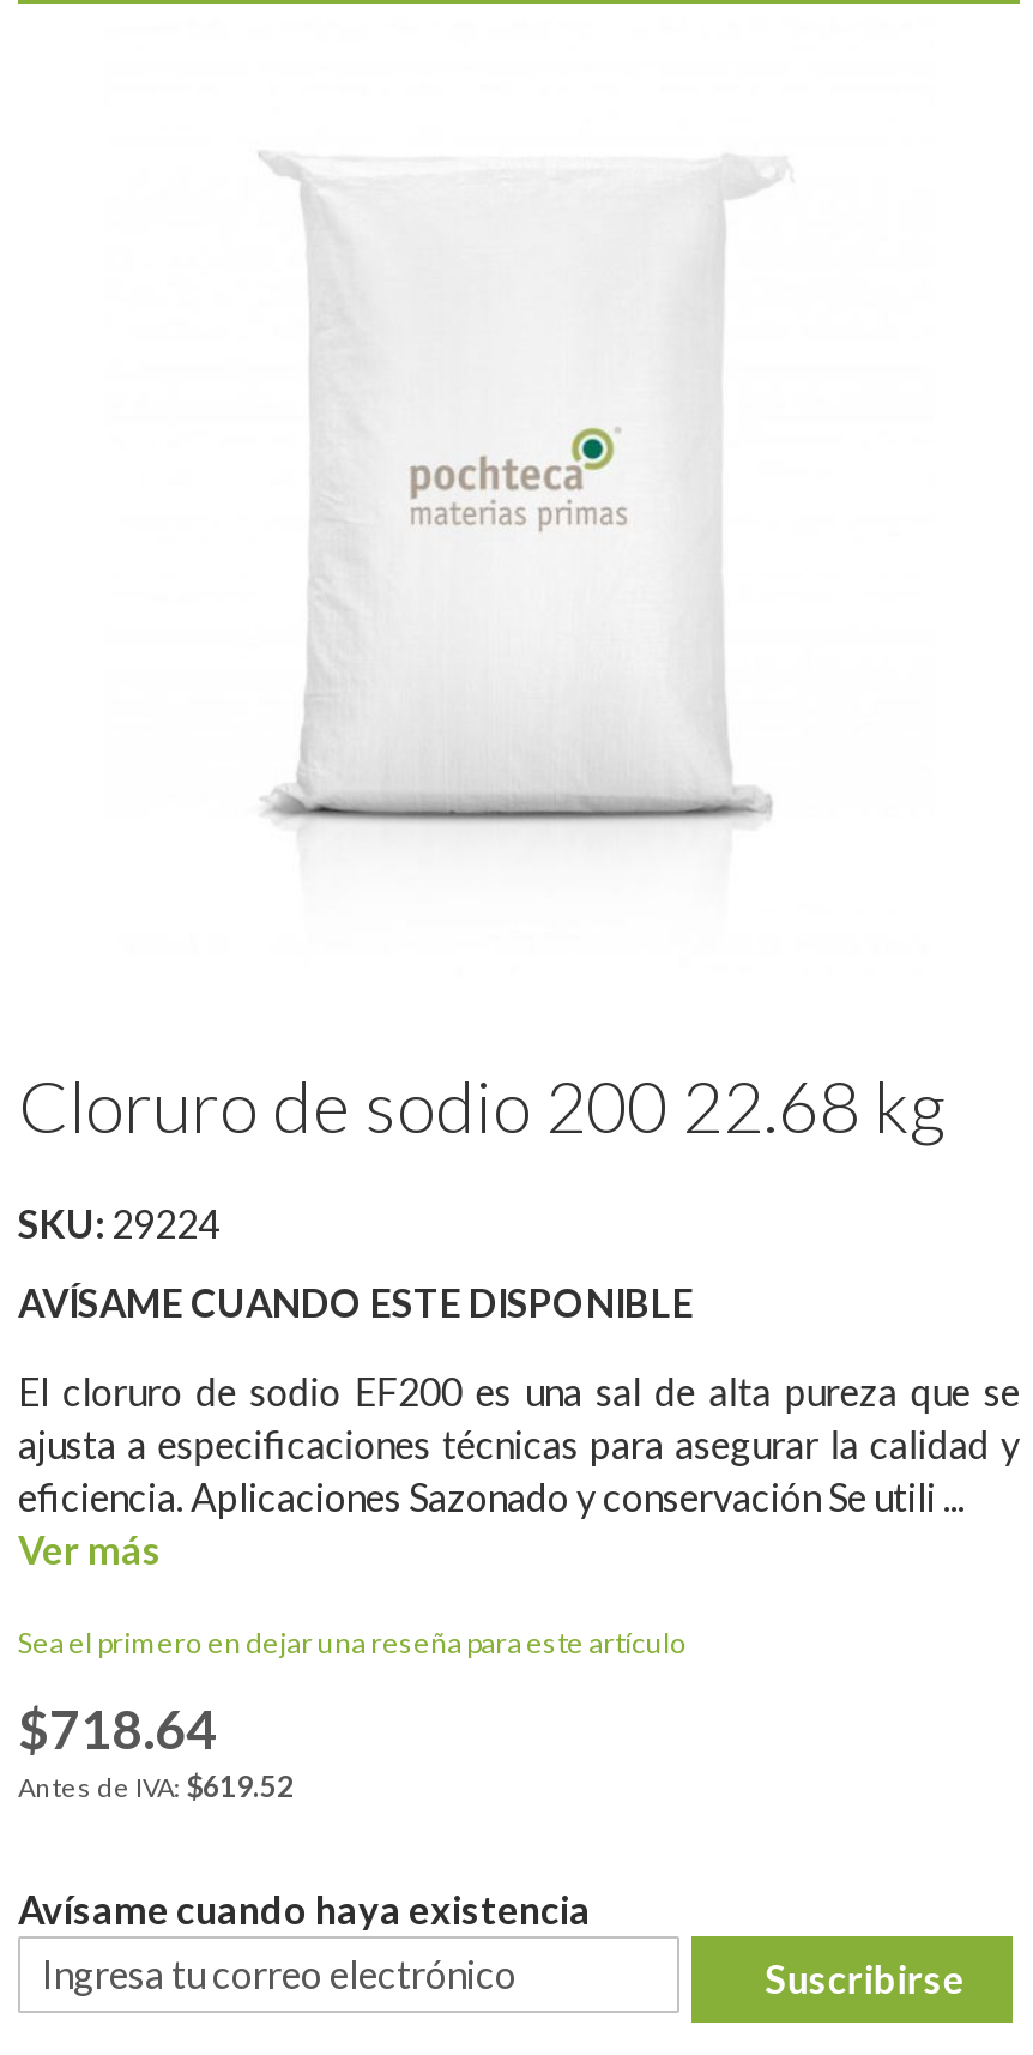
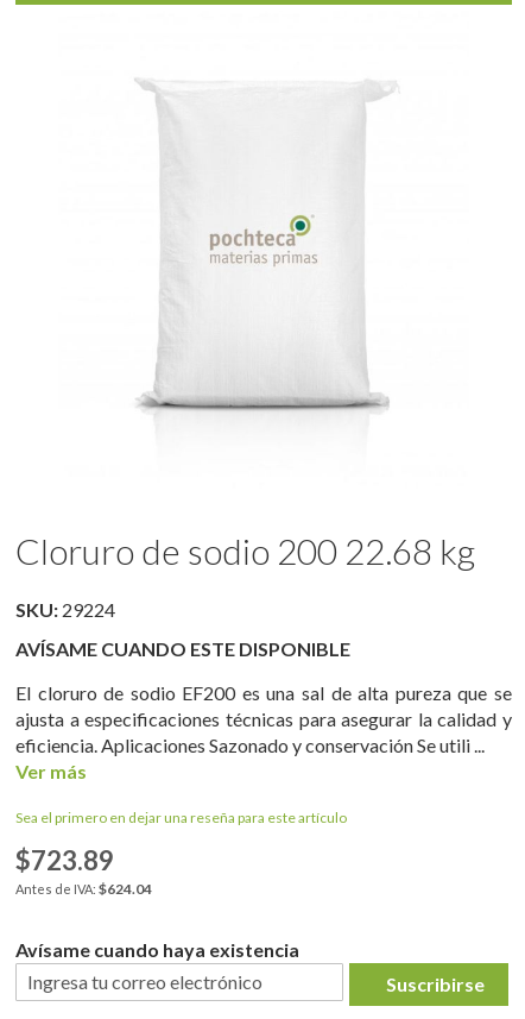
[18,1695,217,1760] $718.64 -> [15,844,114,876] $723.89
[186,1768,294,1804] $619.52 -> [99,880,152,898] $624.04

